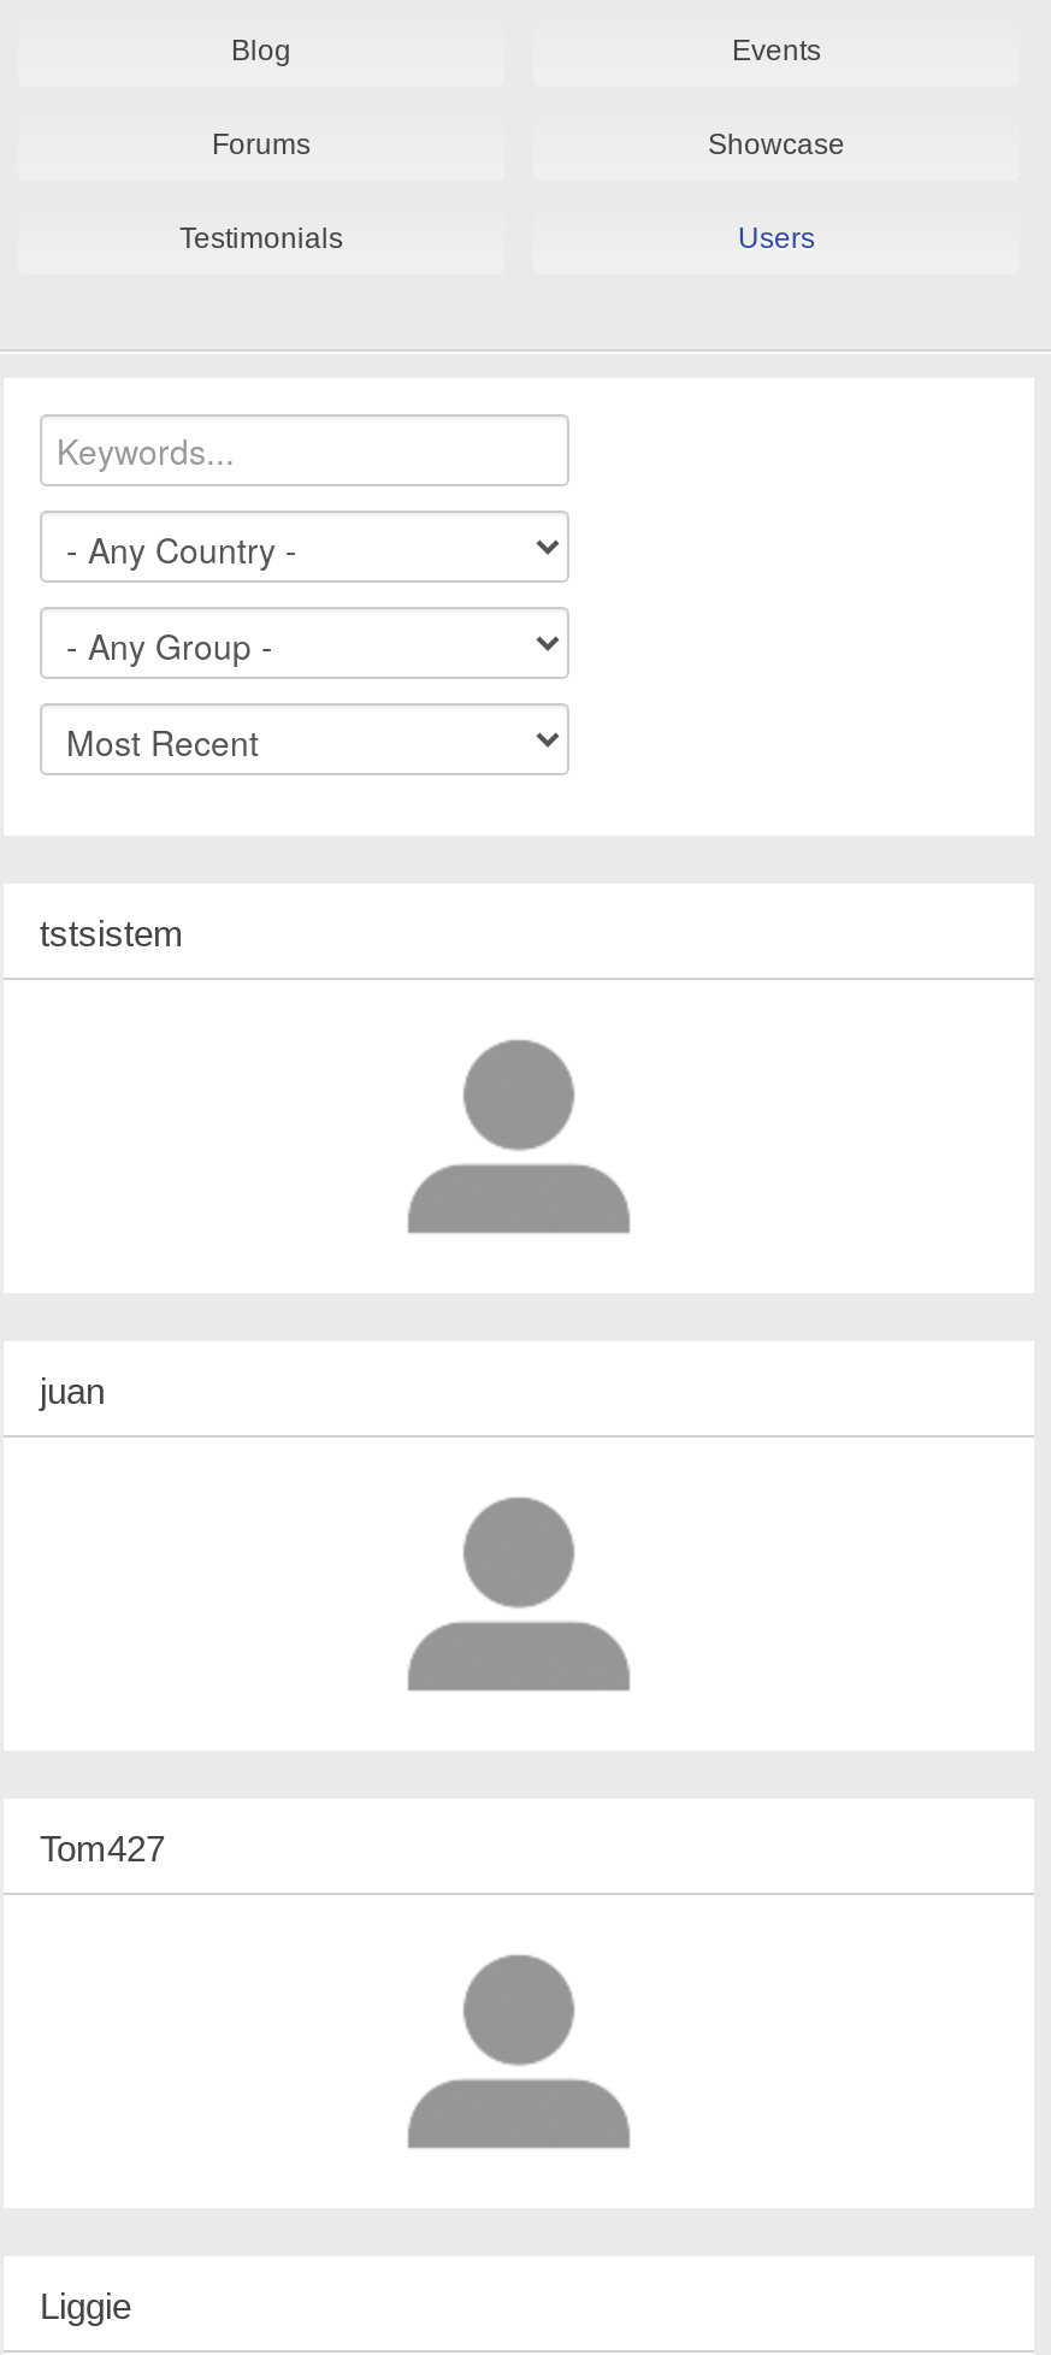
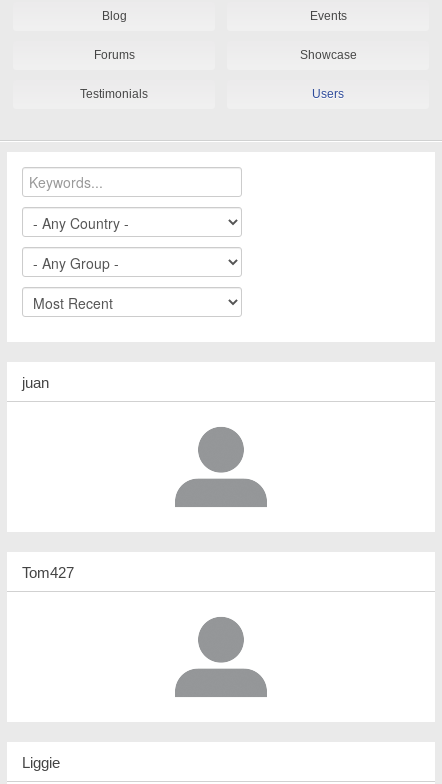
[40,912,184,953] tstsistem -> none

